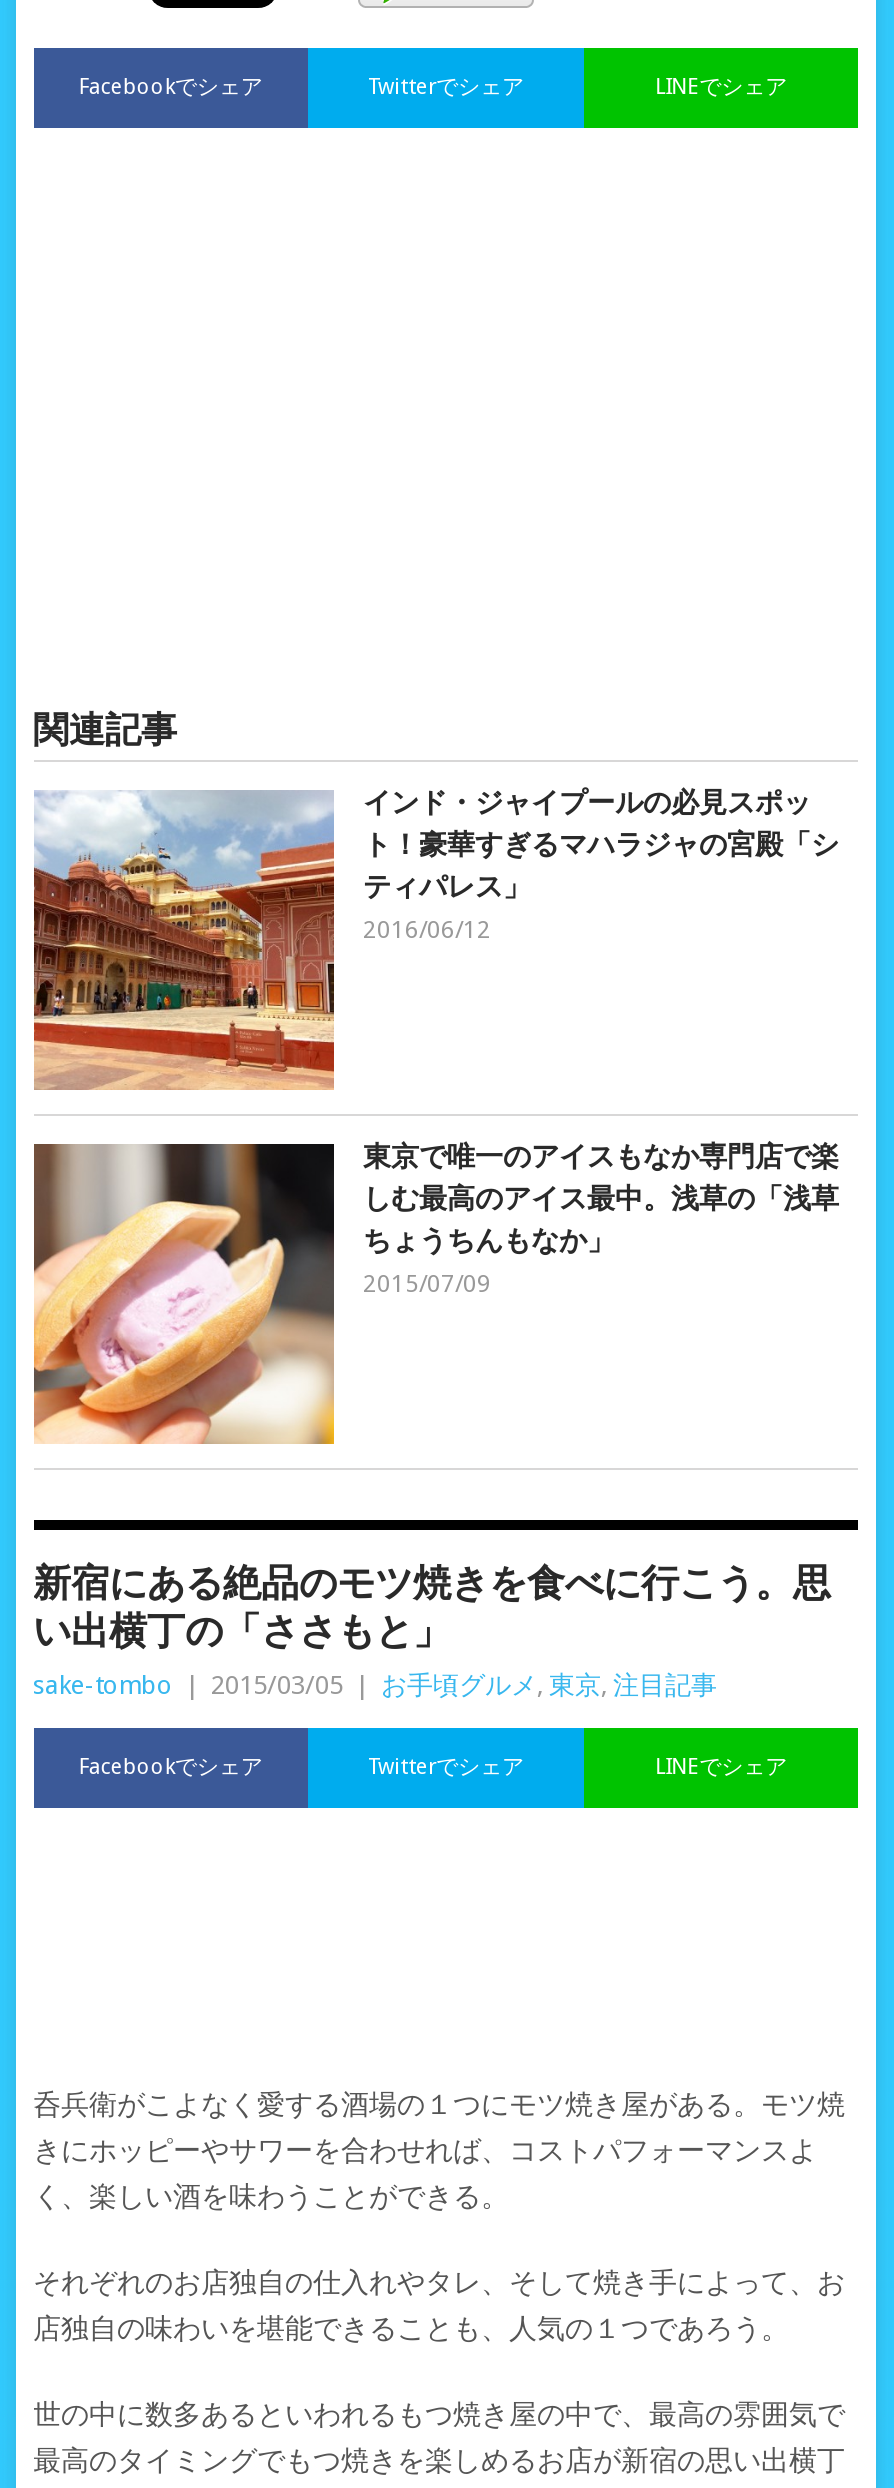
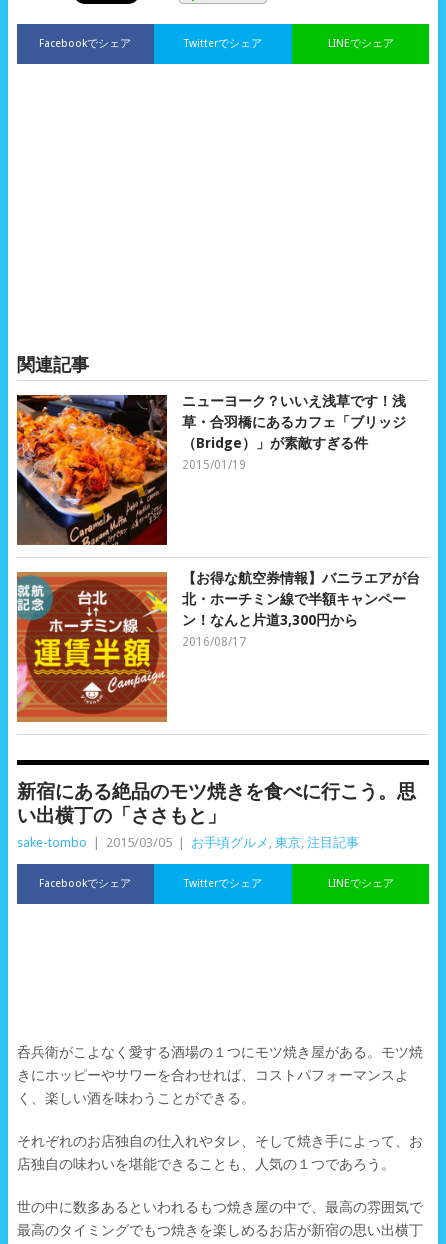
[32,787,839,1090] [image] | インド・ジャイプールの必見スポッ | ト！豪華すぎるマハラジャの宮殿「シ | ティパレス」 | 2016/06/12 -> [16,393,405,546] [image] | ニューヨーク？いいえ浅草です！浅 | 草・合羽橋にあるカフェ「ブリッジ | （Bridge）」が素敵すぎる件 | 2015/01/19
[32,1141,839,1444] [image] | 東京で唯一のアイスもなか専門店で楽 | しむ最高のアイス最中。浅草の「浅草 | ちょうちんもなか」 | 2015/07/09 -> [16,570,419,722] [image] | 【お得な航空券情報】バニラエアが台 | 北・ホーチミン線で半額キャンペー | ン！なんと片道3,300円から | 2016/08/17

